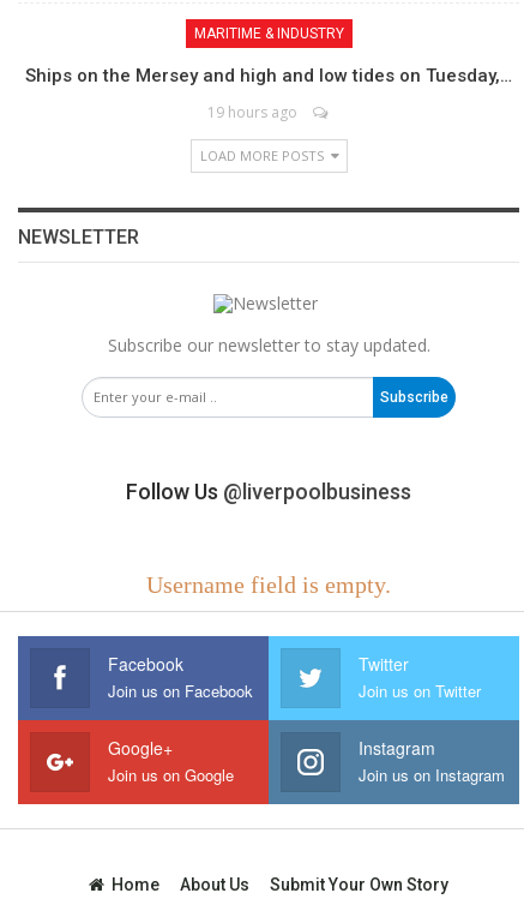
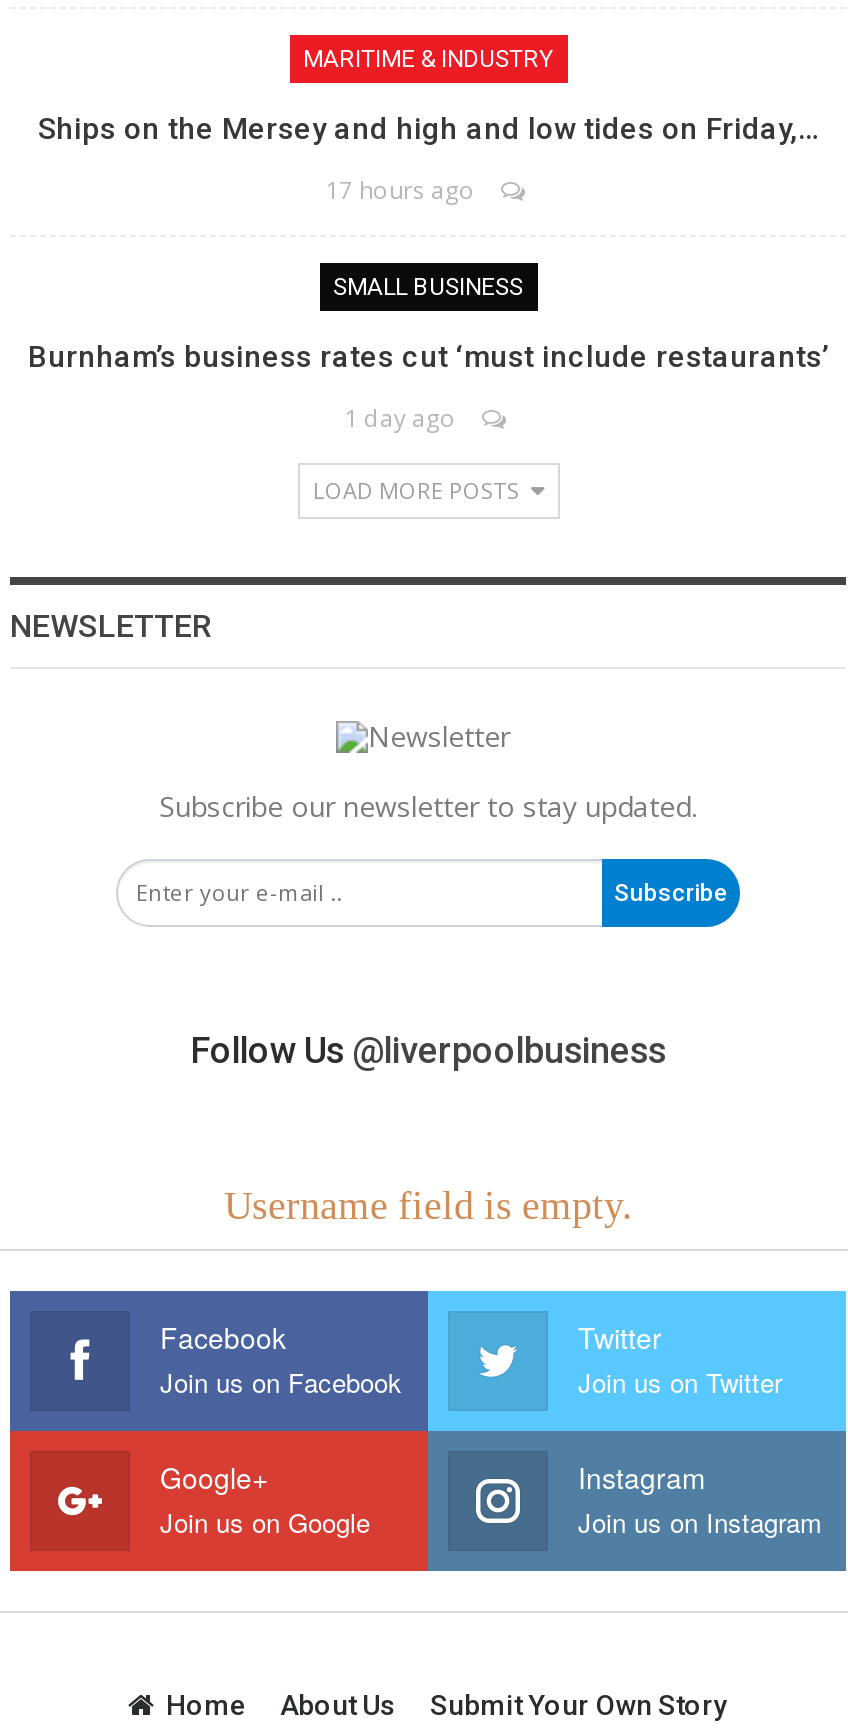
[25,65,512,123] Ships on the Mersey and high and low tides on Tuesday,… | 19 hours ago -> [28,111,828,435] Ships on the Mersey and high and low tides on Friday,… | 17 hours ago | SMALL BUSINESS | Burnham’s business rates cut ‘must include restaurants’ | 1 day ago

